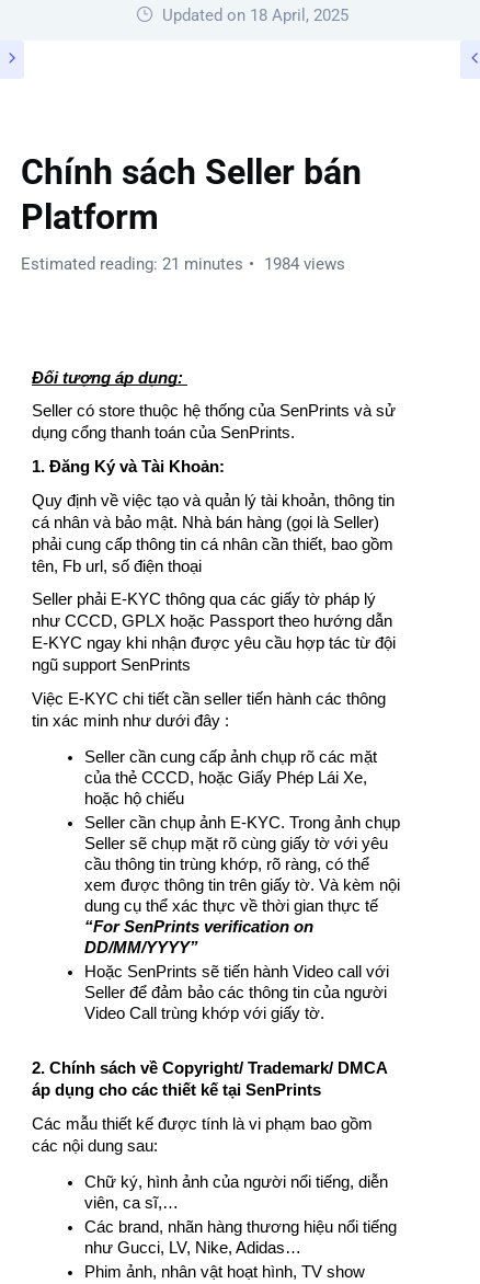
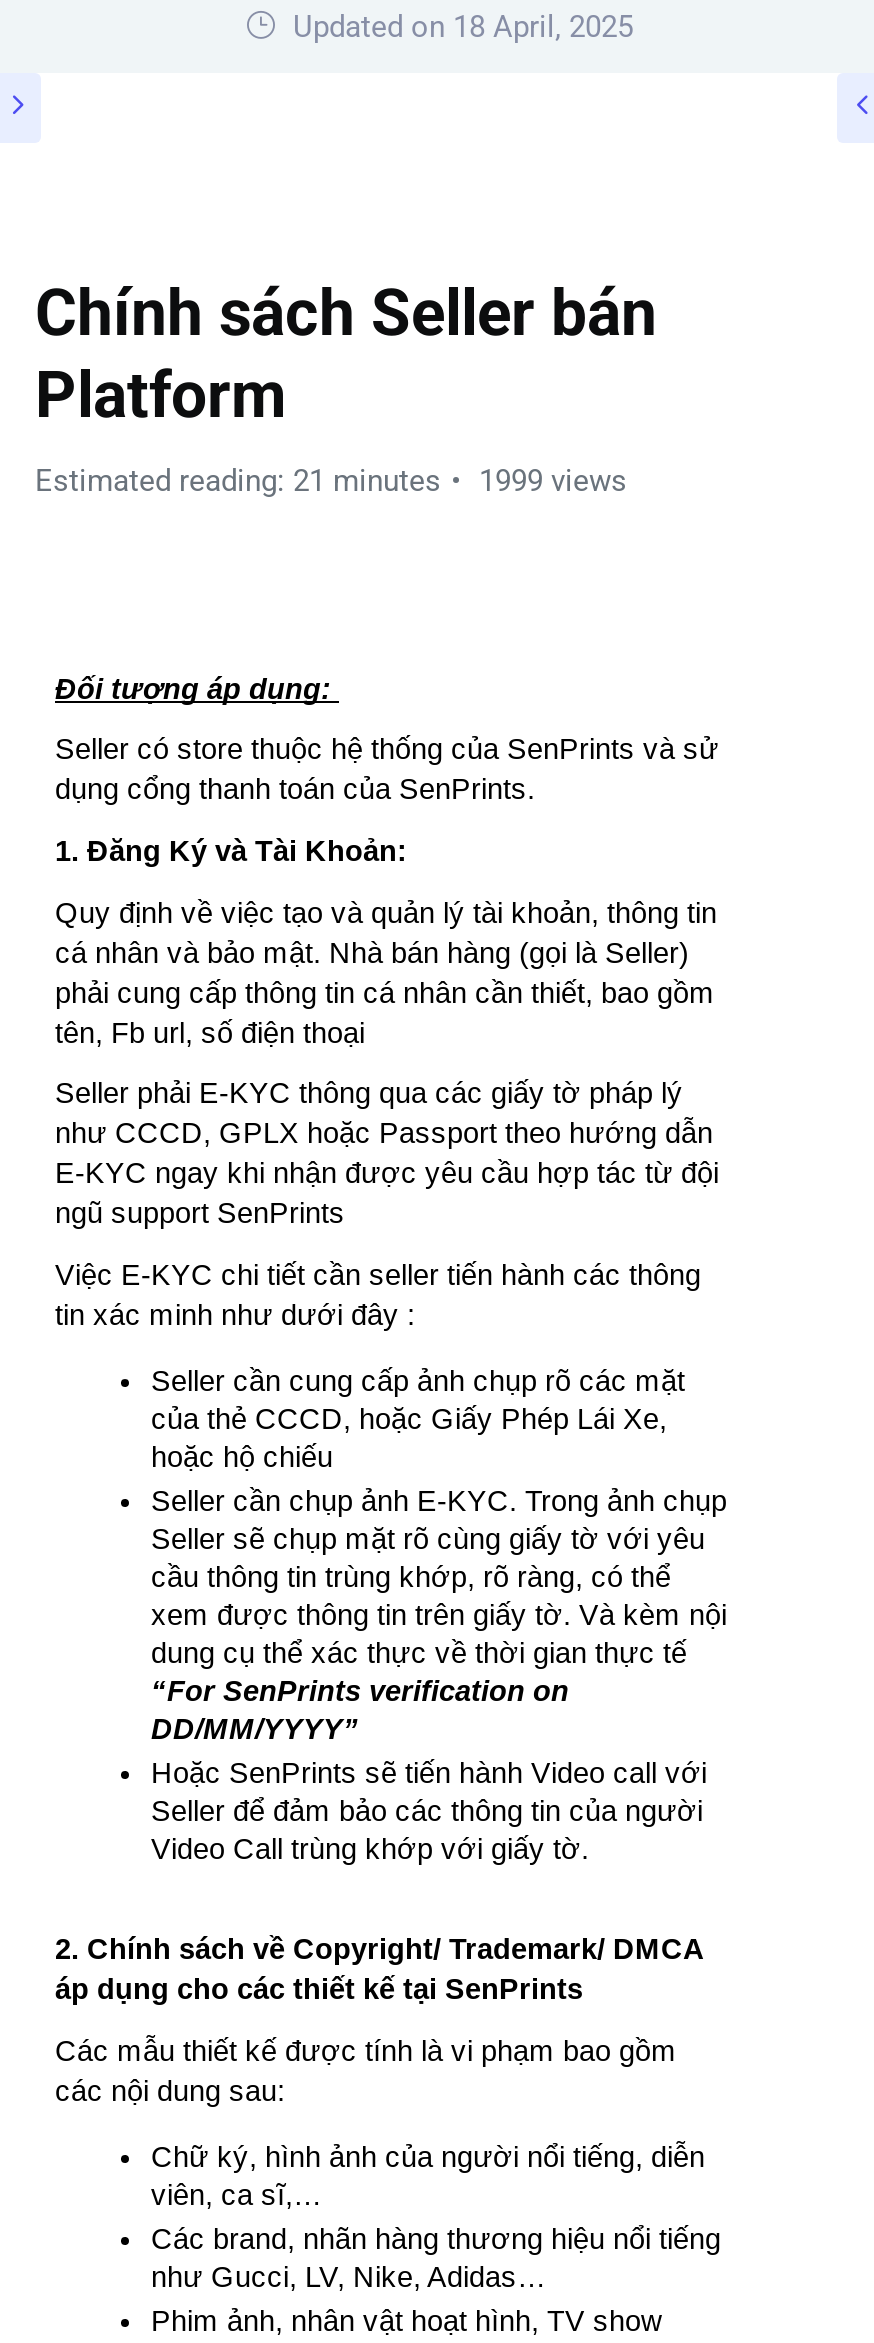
[21,254,345,274] Estimated reading: 21 minutes 1984 views -> [35,463,627,499] Estimated reading: 21 minutes 1999 views

